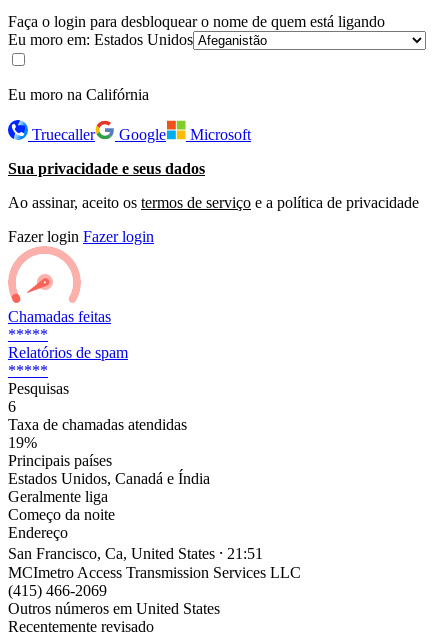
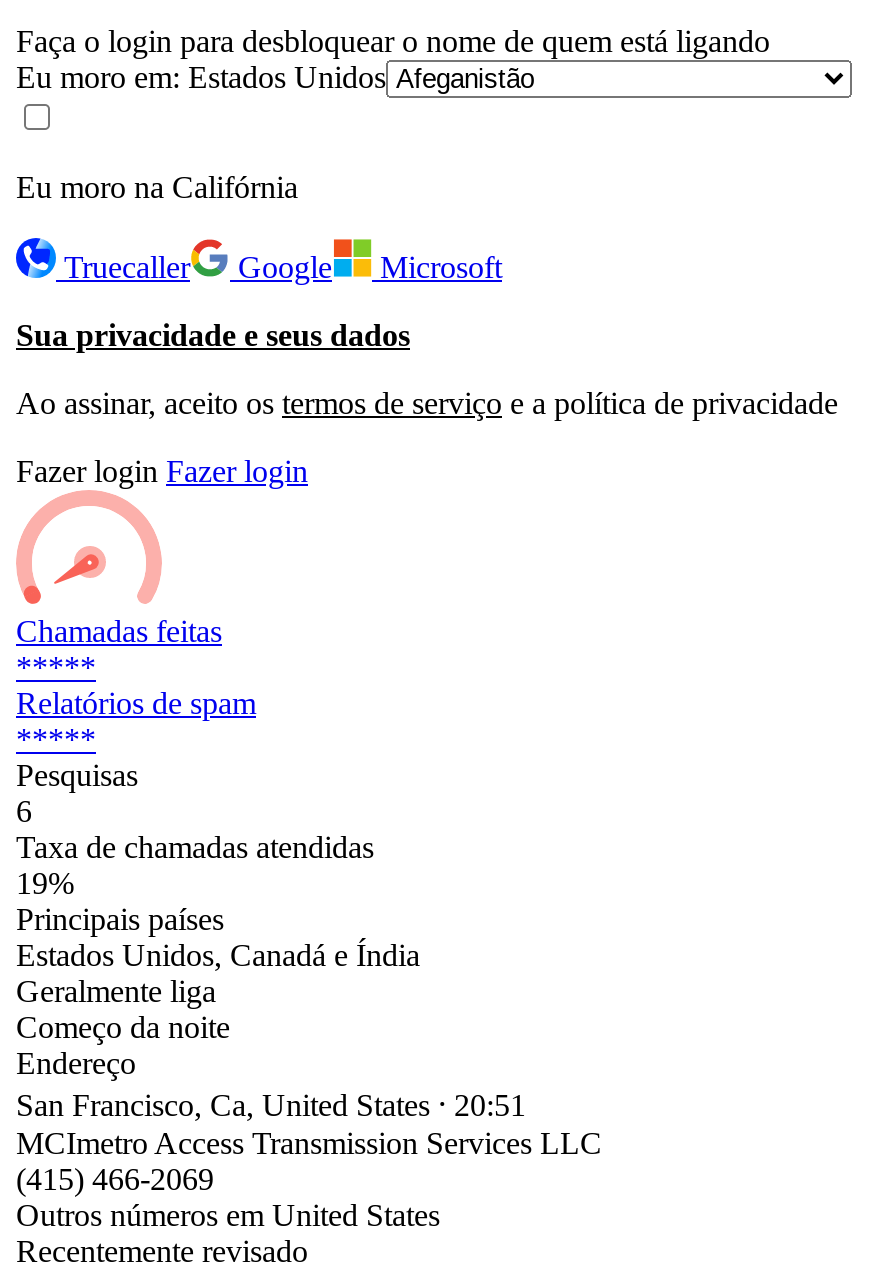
[8,545,263,562] San Francisco, Ca, United States ⸱ 21:51 -> [16,1088,526,1122] San Francisco, Ca, United States ⸱ 20:51

